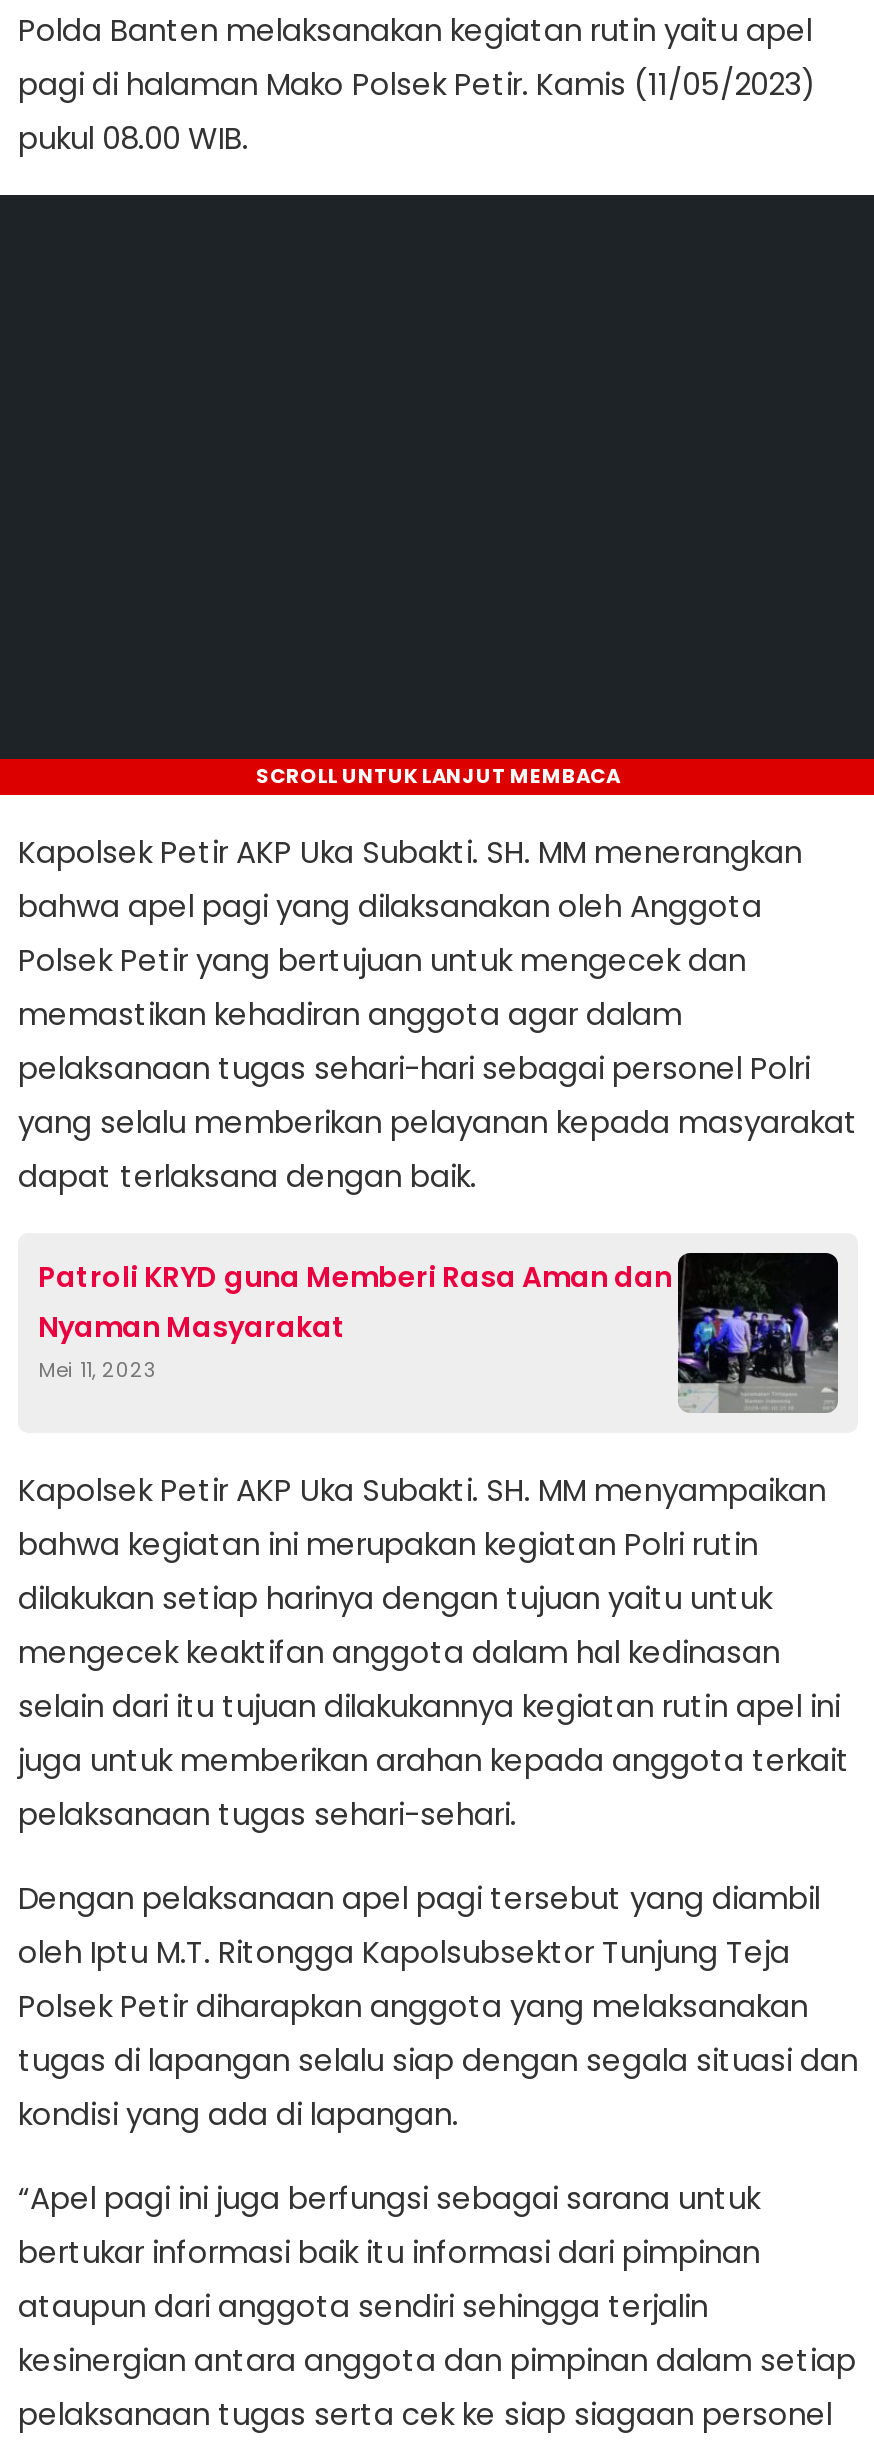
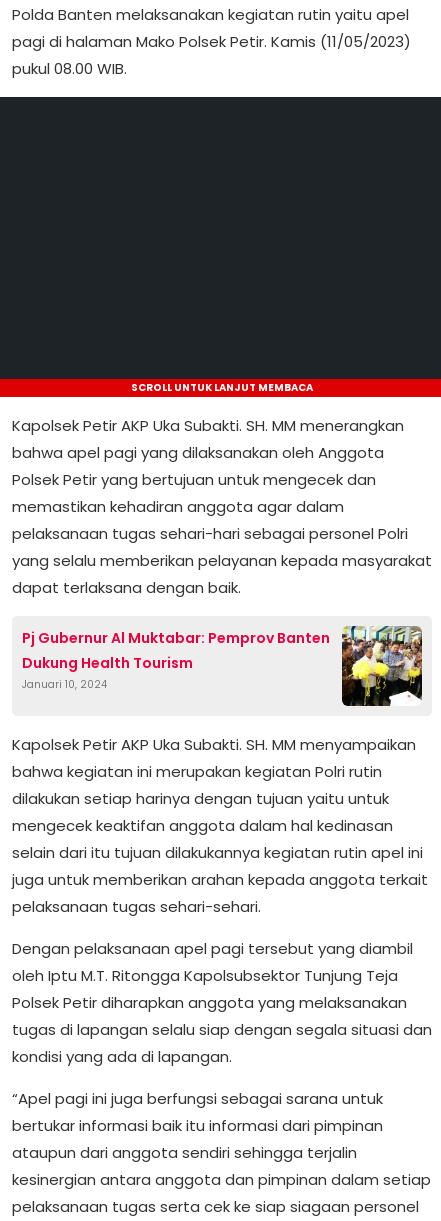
[38,1250,840,1414] [image] | Patroli KRYD guna Memberi Rasa Aman dan | Nyaman Masyarakat | Mei 11, 2023 -> [22,626,423,706] [image] | Pj Gubernur Al Muktabar: Pemprov Banten | Dukung Health Tourism | Januari 10, 2024

